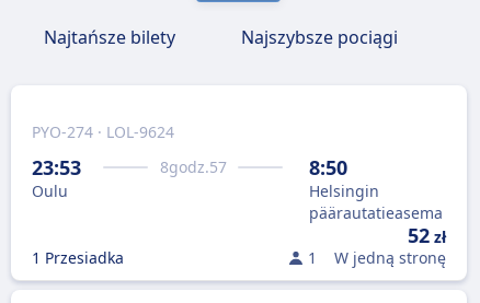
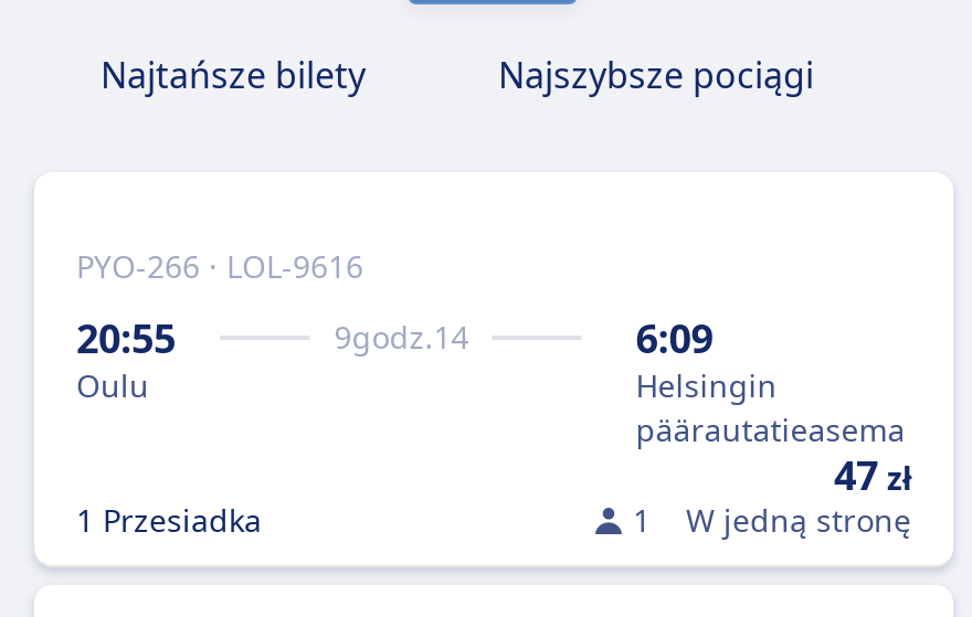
[32,121,174,142] PYO-274 · LOL-9624 -> [76,245,363,287] PYO-266 · LOL-9616
[32,154,227,180] 23:53 | 8godz.57 -> [76,311,469,364] 20:55 | 9godz.14
[309,154,348,180] 8:50 -> [636,311,713,364] 6:09
[408,222,446,248] 52 zł -> [834,448,911,501] 47 zł

